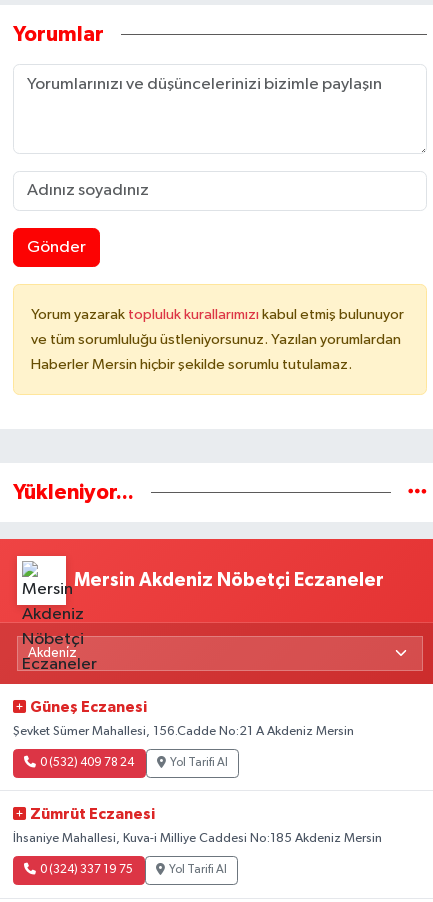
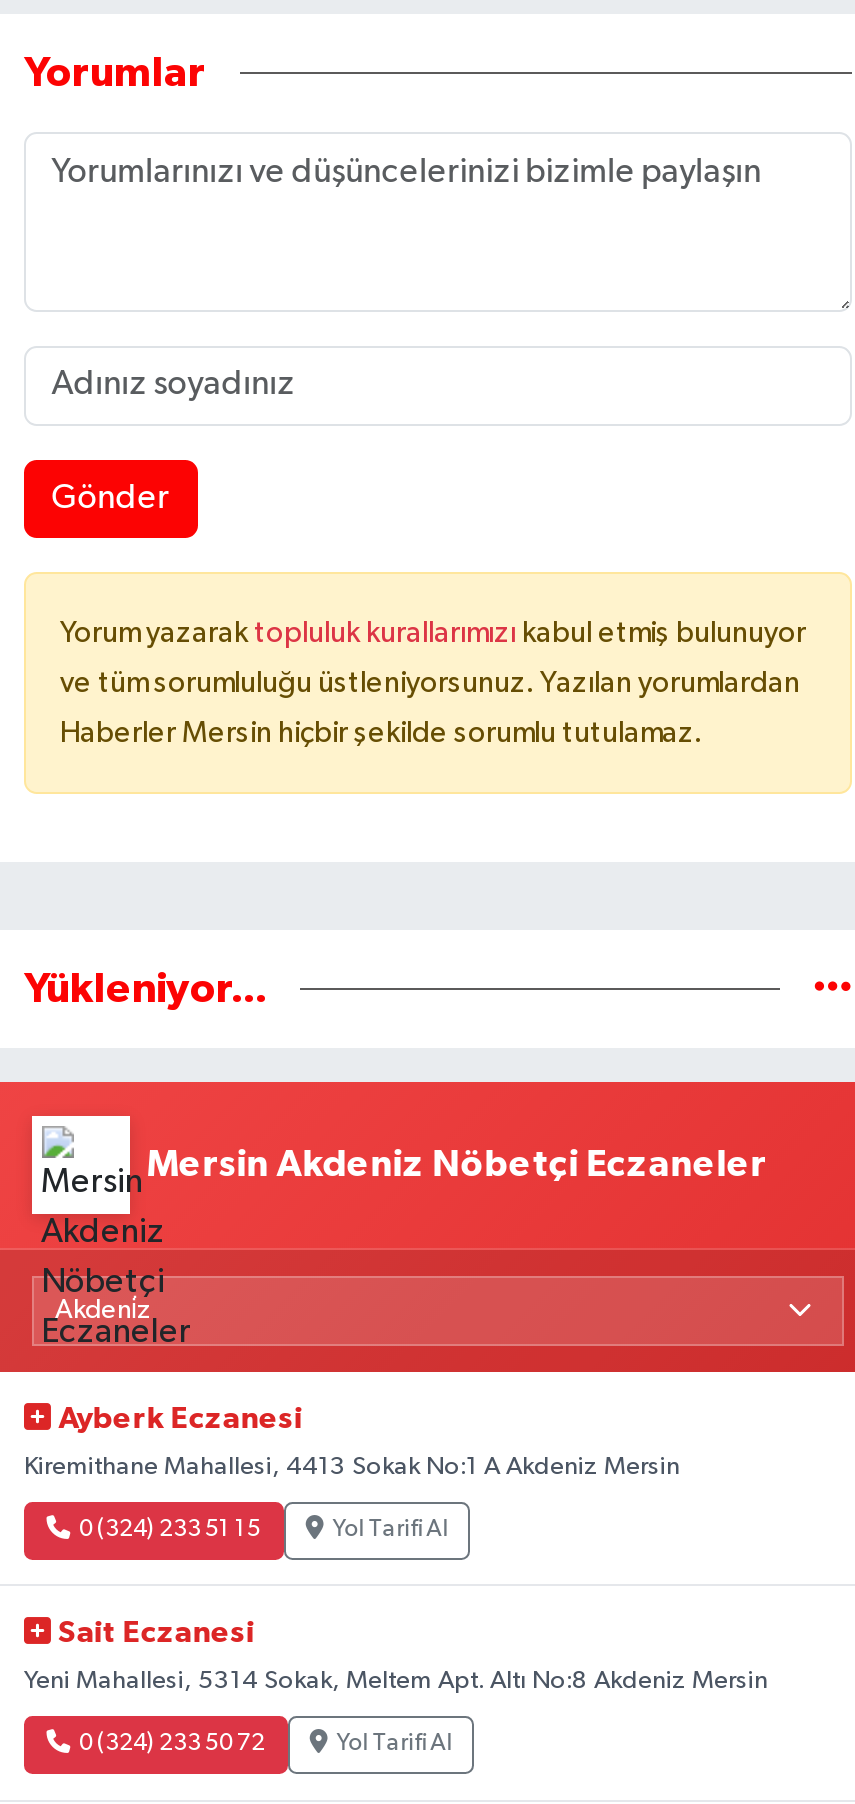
[30,700,147,715] Güneş Eczanesi -> [58,1404,302,1434] Ayberk Eczanesi
[13,725,354,738] Şevket Sümer Mahallesi, 156.Cadde No:21 A Akdeniz Mersin -> [24,1454,680,1480] Kiremithane Mahallesi, 4413 Sokak No:1 A Akdeniz Mersin
[40,757,134,769] 0 (532) 409 78 24 -> [79,1517,261,1541] 0 (324) 233 51 15
[30,807,155,822] Zümrüt Eczanesi -> [58,1618,254,1648] Sait Eczanesi
[13,832,382,845] İhsaniye Mahallesi, Kuva-i Milliye Caddesi No:185 Akdeniz Mersin -> [24,1669,768,1695] Yeni Mahallesi, 5314 Sokak, Meltem Apt. Altı No:8 Akdeniz Mersin
[40,864,133,876] 0 (324) 337 19 75 -> [79,1732,265,1756] 0 (324) 233 50 72

